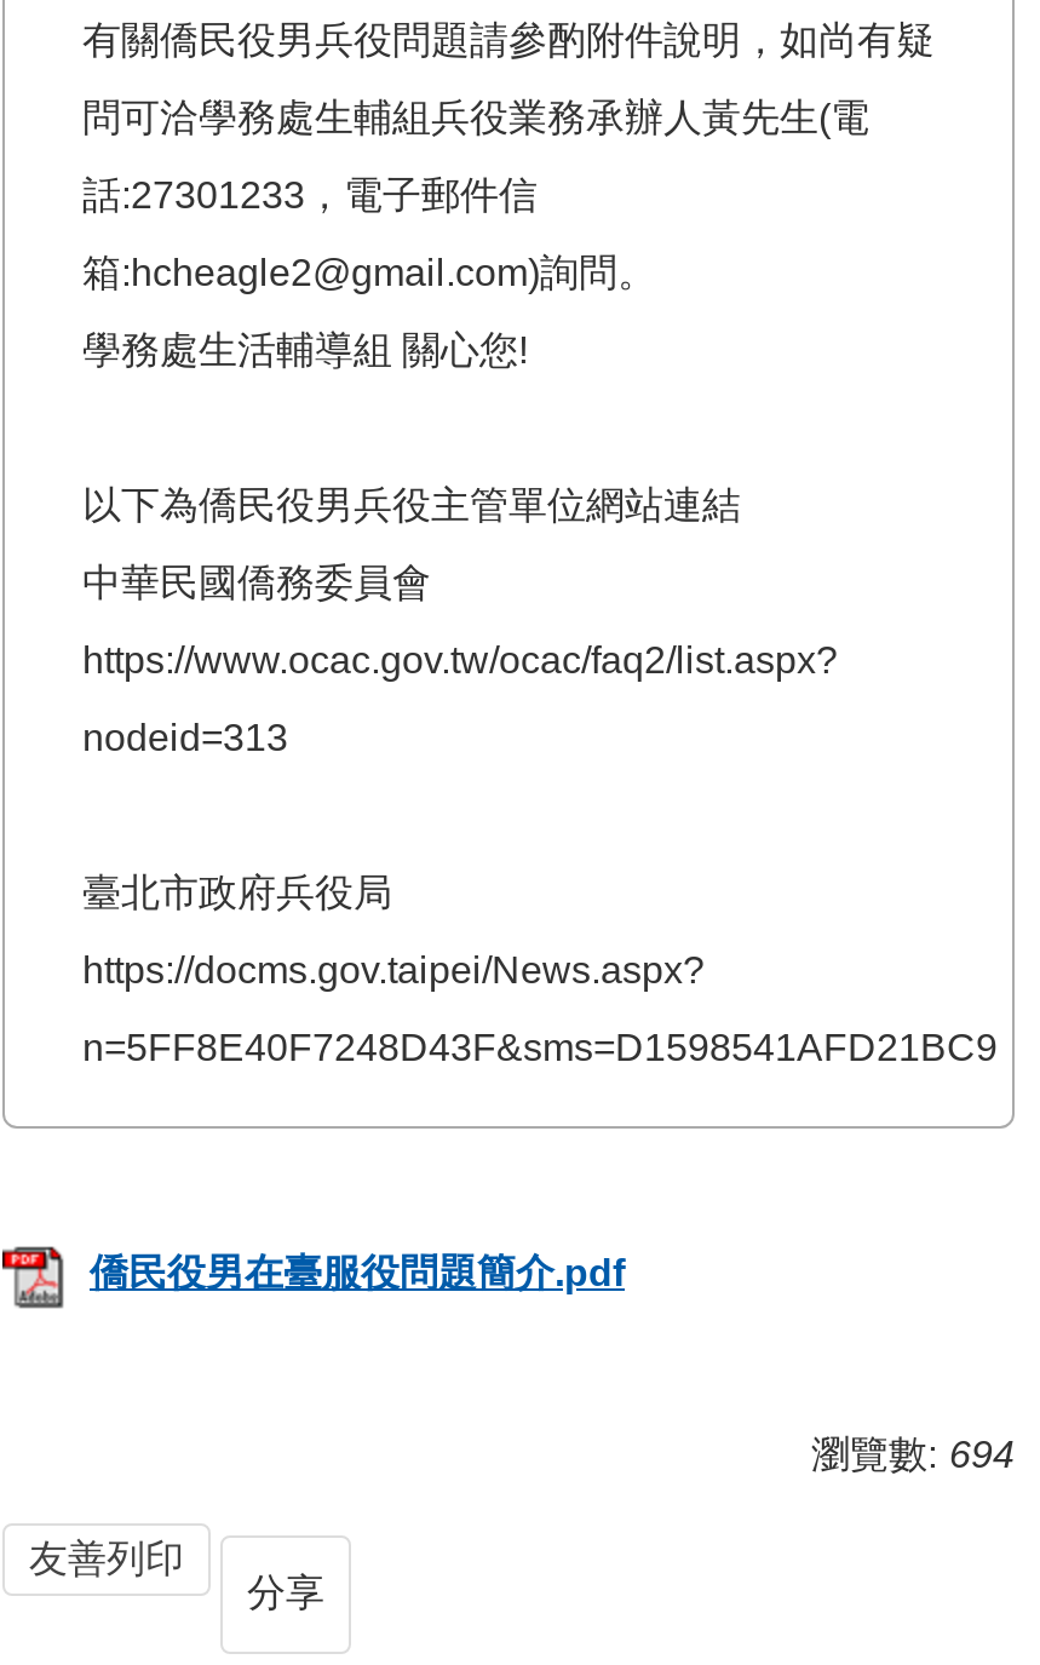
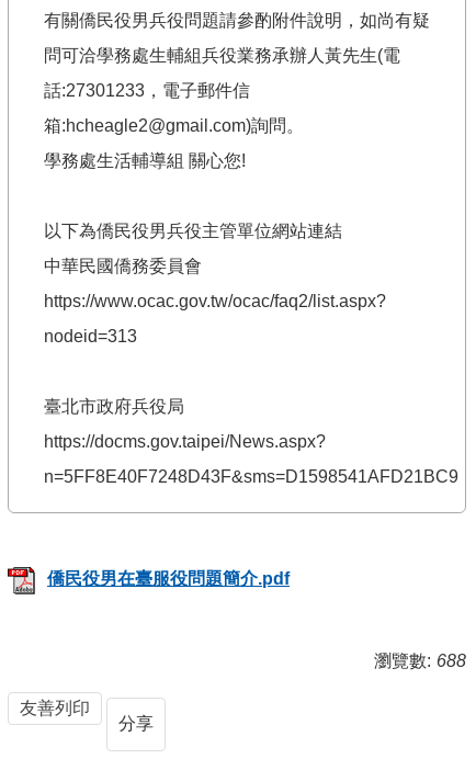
[811,1433,1015,1474] 瀏覽數: 694 -> [374,651,466,670] 瀏覽數: 688

